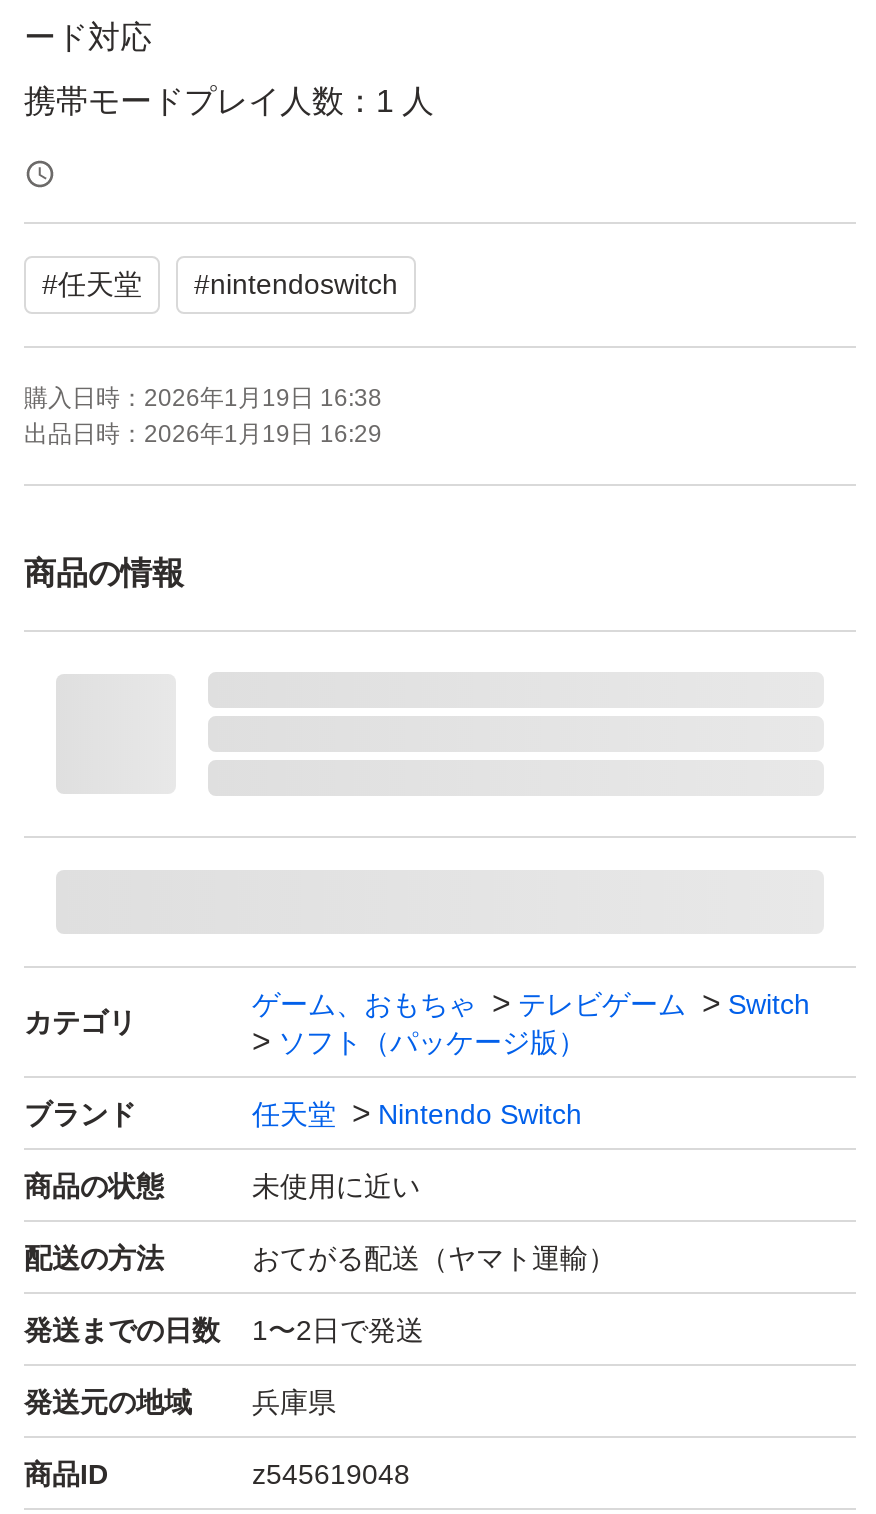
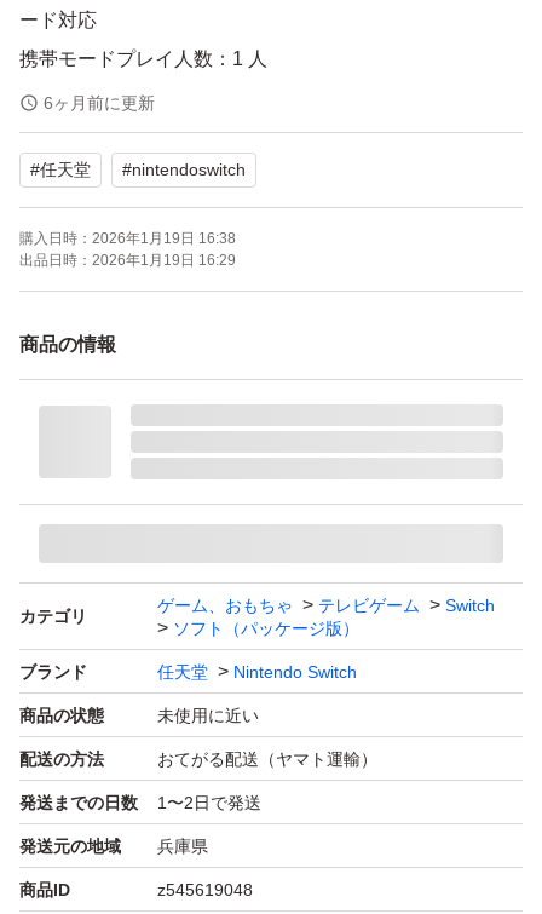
none -> [44,94,155,113] 6ヶ月前に更新

